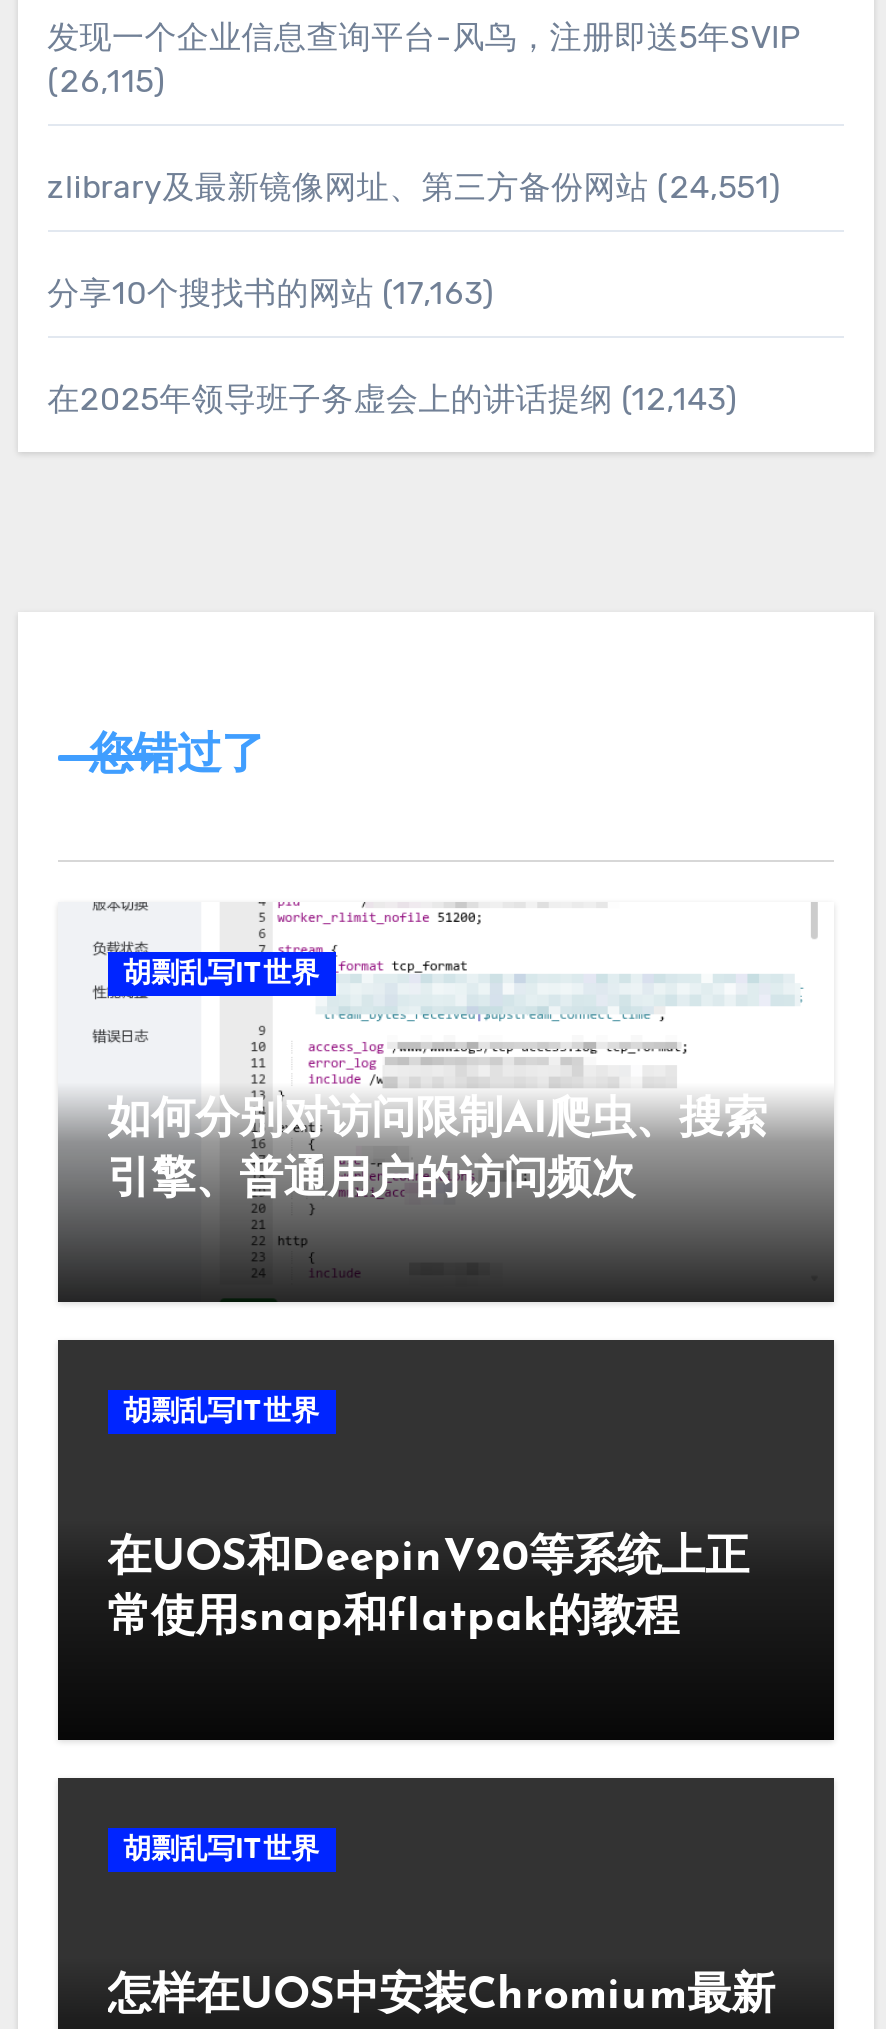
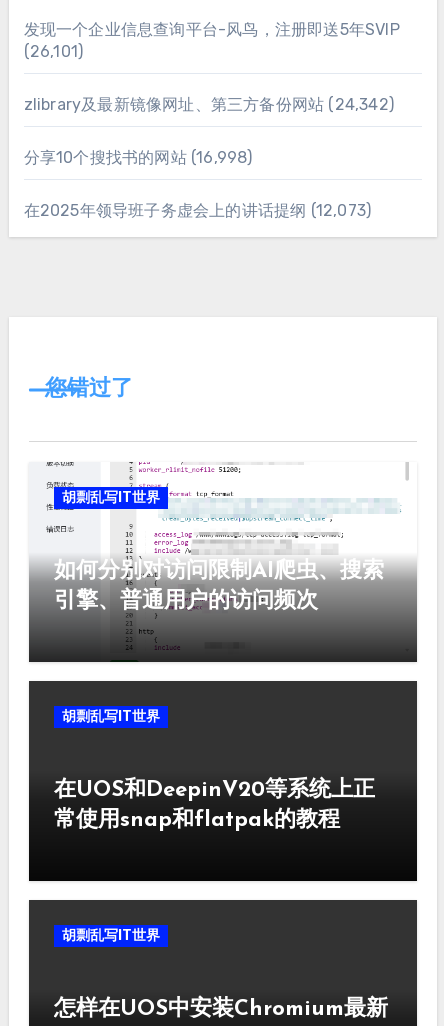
[47,62,164,100] (26,115) -> [24,42,83,61] (26,101)
[47,168,780,206] zlibrary及最新镜像网址、第三方备份网站 (24,551) -> [24,95,394,114] zlibrary及最新镜像网址、第三方备份网站 (24,342)
[47,274,493,312] 分享10个搜找书的网站 (17,163) -> [24,148,253,167] 分享10个搜找书的网站 (16,998)
[47,380,736,418] 在2025年领导班子务虚会上的讲话提纲 (12,143) -> [24,201,371,220] 在2025年领导班子务虚会上的讲话提纲 (12,073)

